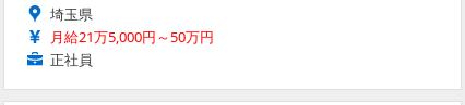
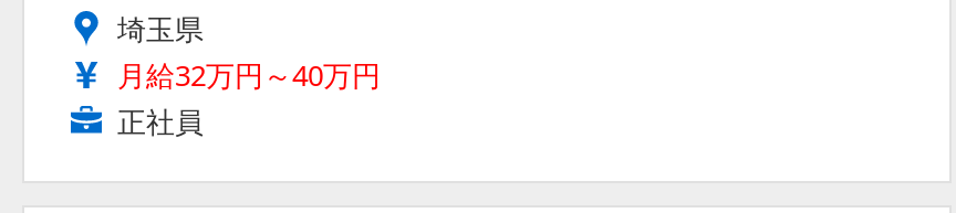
[50,28,214,47] 月給21万5,000円～50万円 -> [117,56,381,96] 月給32万円～40万円

